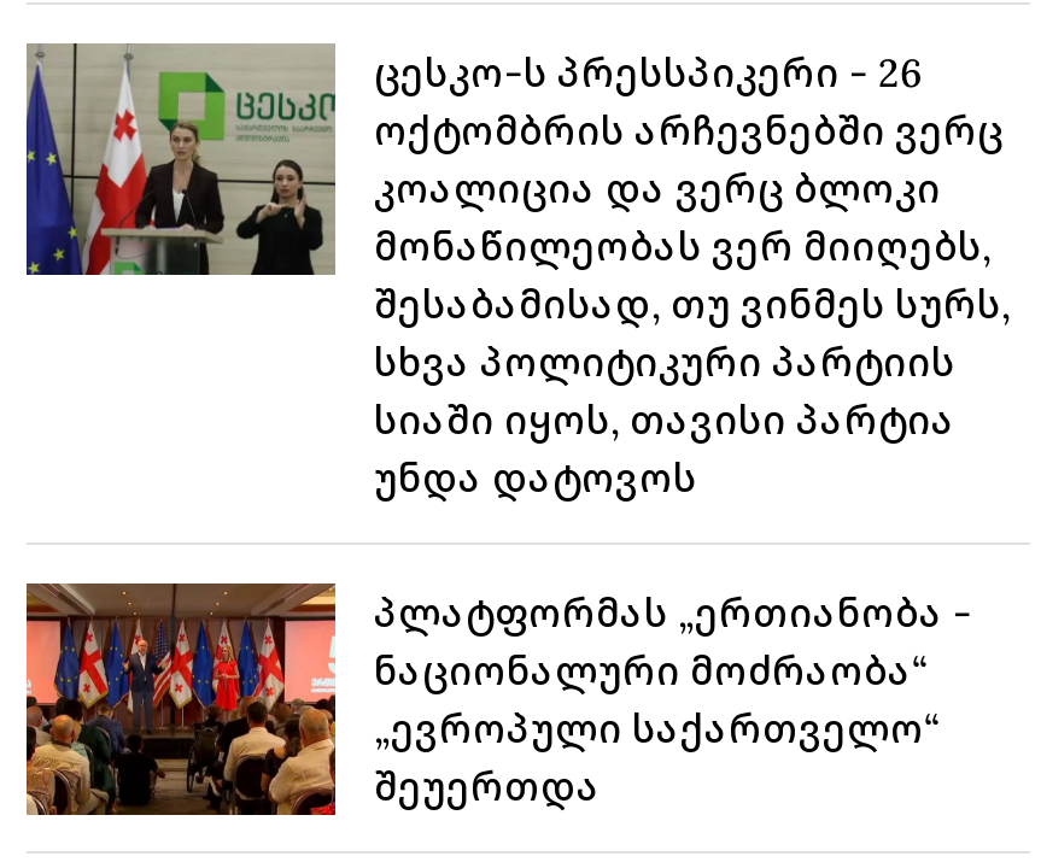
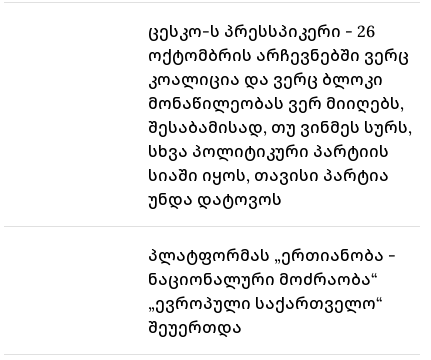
[24,41,338,277] [image] -> none
[24,581,338,817] [image] -> none

